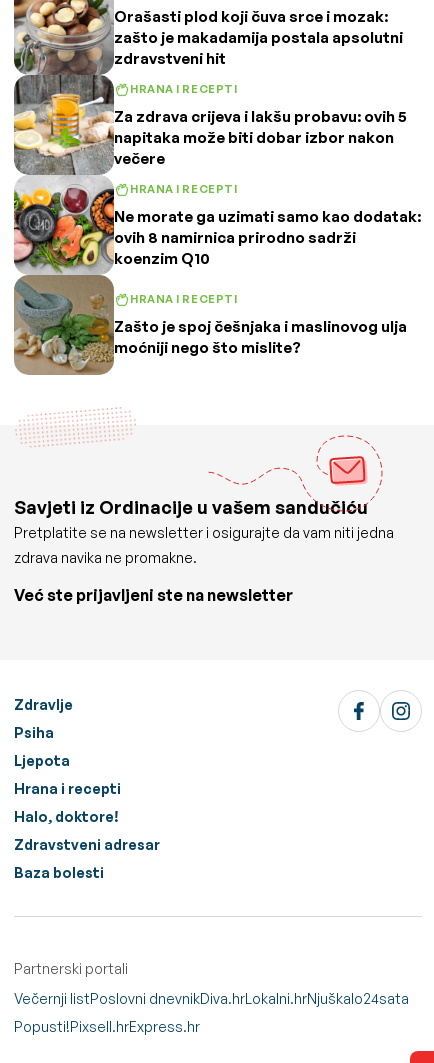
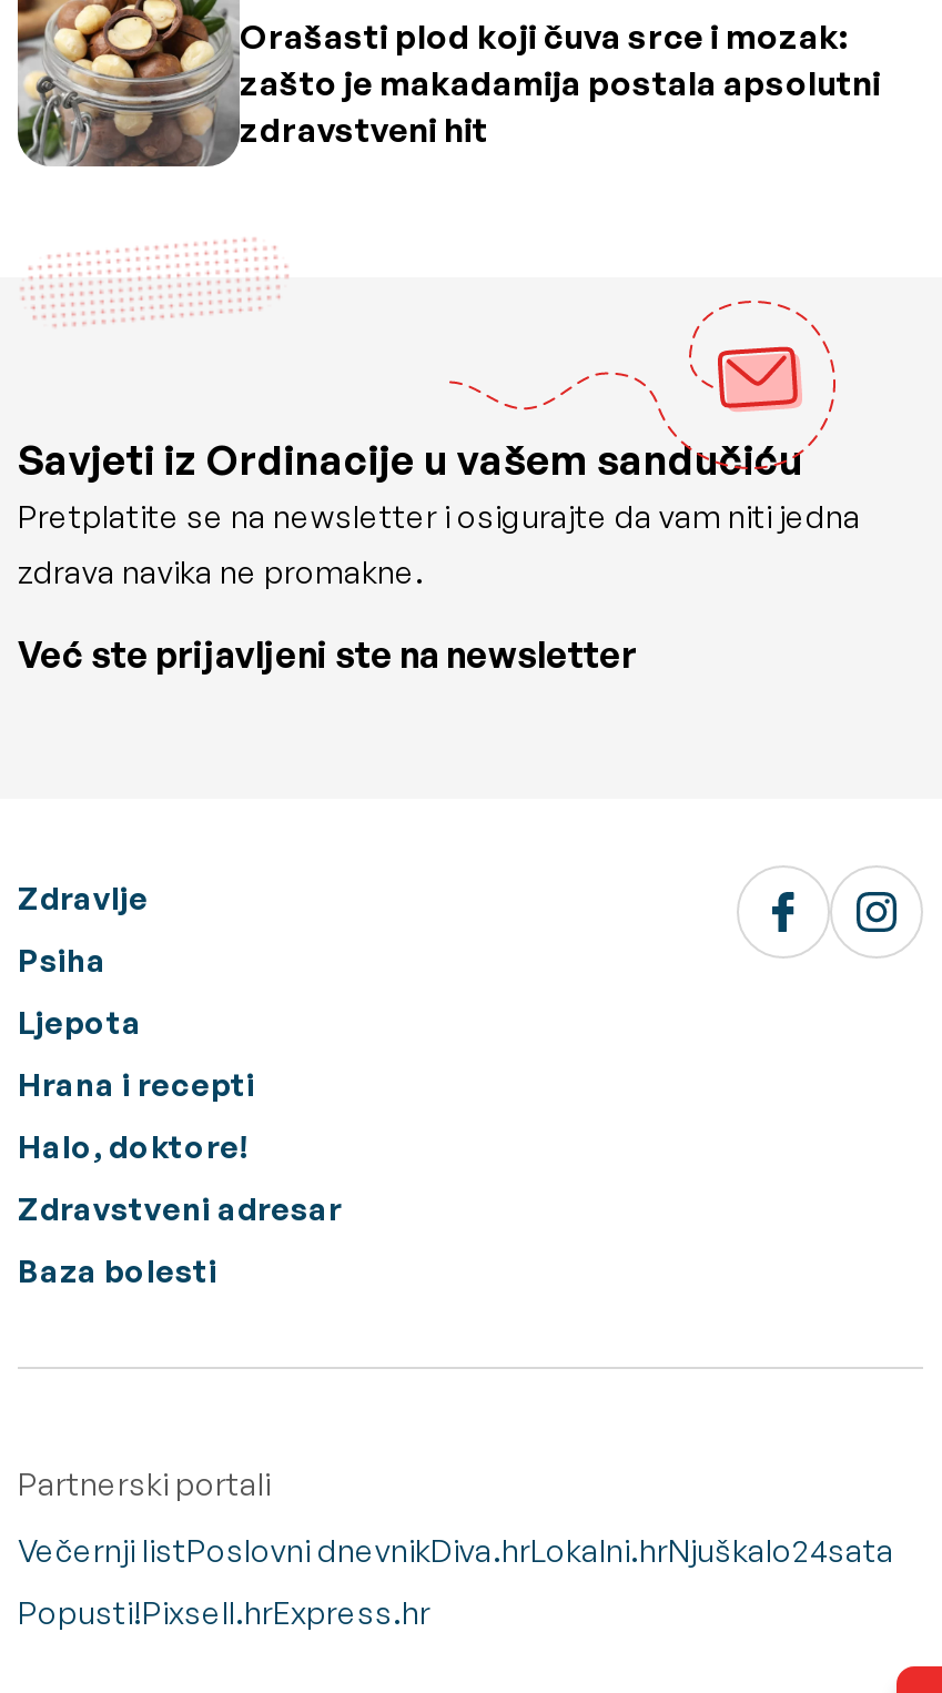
[13,74,421,376] [image] | HRANA I RECEPTI | Za zdrava crijeva i lakšu probavu: ovih 5 | napitaka može biti dobar izbor nakon | večere | HRANA I RECEPTI | Ne morate ga uzimati samo kao dodatak: | ovih 8 namirnica prirodno sadrži | koenzim Q10 | HRANA I RECEPTI | Zašto je spoj češnjaka i maslinovog ulja | moćniji nego što mislite? -> none

